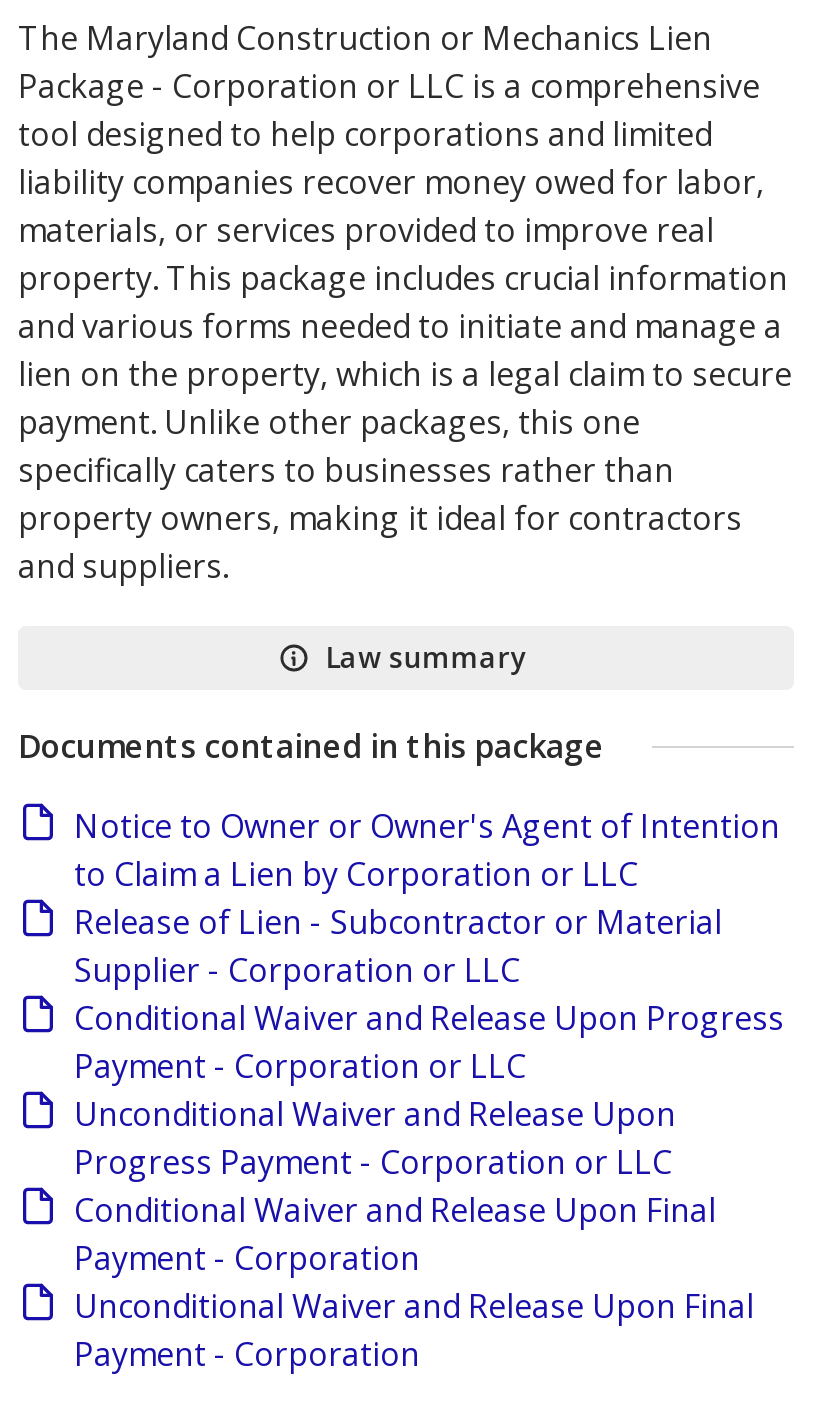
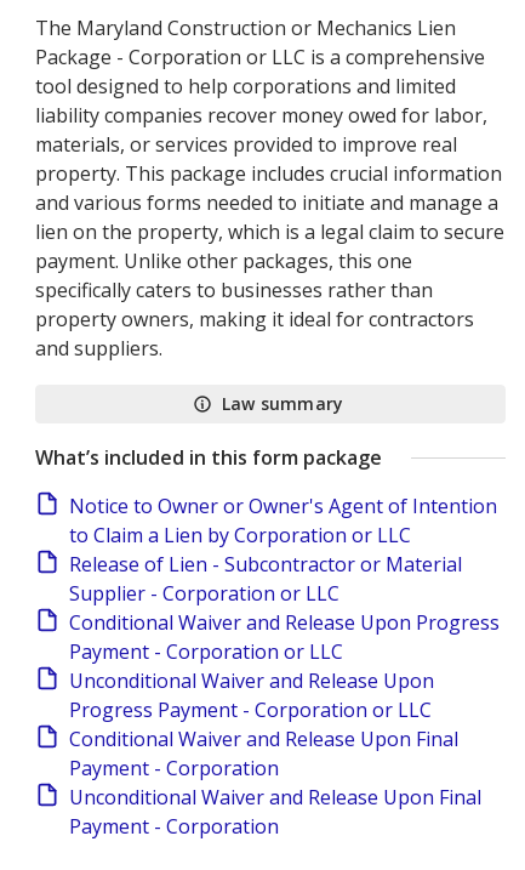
[18,724,604,768] Documents contained in this package -> [35,444,382,471] What’s included in this form package

